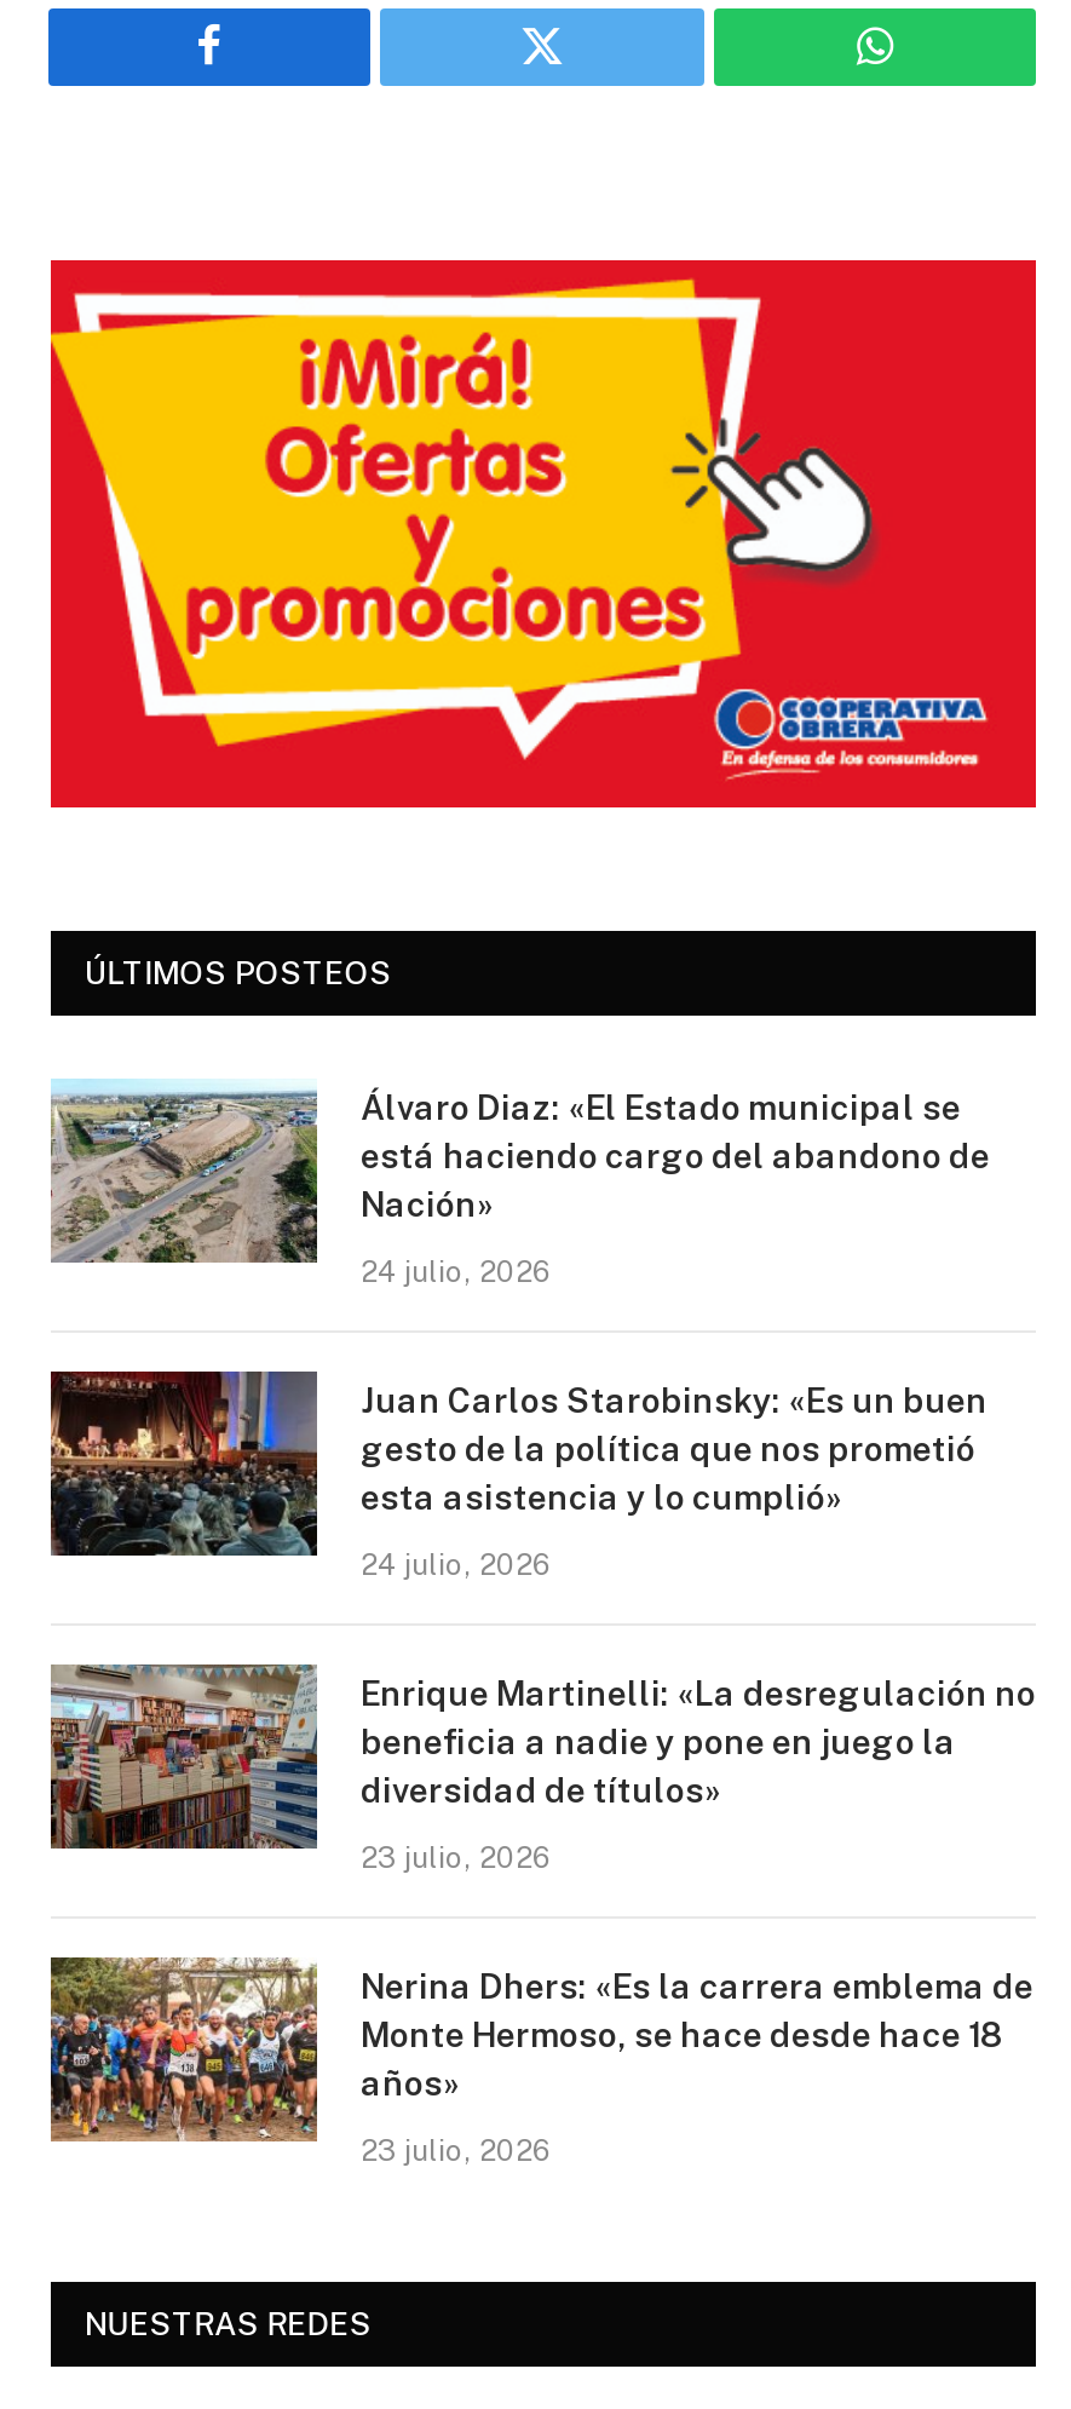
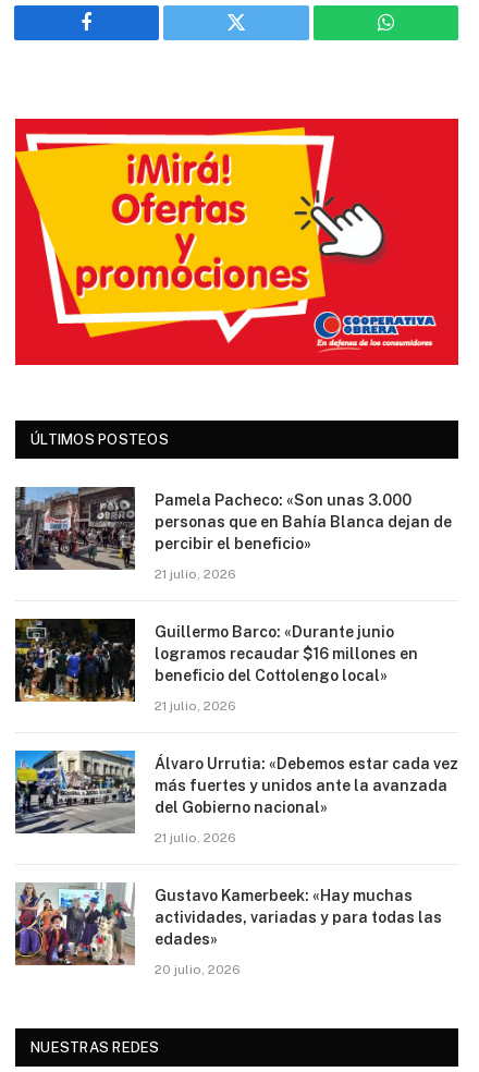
[51,1079,990,1263] [image] | Álvaro Diaz: «El Estado municipal se | está haciendo cargo del abandono de | Nación» -> [14,486,452,570] [image] | Pamela Pacheco: «Son unas 3.000 | personas que en Bahía Blanca dejan de | percibir el beneficio»
[361,1257,552,1290] 24 julio, 2026 -> [155,567,236,582] 21 julio, 2026
[48,1369,987,1558] [image] | Juan Carlos Starobinsky: «Es un buen | gesto de la política que nos prometió | esta asistencia y lo cumplió» -> [14,618,418,703] [image] | Guillermo Barco: «Durante junio | logramos recaudar $16 millones en | beneficio del Cottolengo local»
[361,1550,552,1583] 24 julio, 2026 -> [155,699,236,714] 21 julio, 2026
[48,1662,1036,1849] [image] | Enrique Martinelli: «La desregulación no | beneficia a nadie y pone en juego la | diversidad de títulos» -> [14,750,458,833] [image] | Álvaro Urrutia: «Debemos estar cada vez | más fuertes y unidos ante la avanzada | del Gobierno nacional»
[361,1842,552,1876] 23 julio, 2026 -> [155,831,236,846] 21 julio, 2026
[51,1957,1033,2141] [image] | Nerina Dhers: «Es la carrera emblema de | Monte Hermoso, se hace desde hace 18 | años» -> [15,882,442,966] [image] | Gustavo Kamerbeek: «Hay muchas | actividades, variadas y para todas las | edades»
[361,2135,552,2169] 23 julio, 2026 -> [155,963,241,978] 20 julio, 2026

